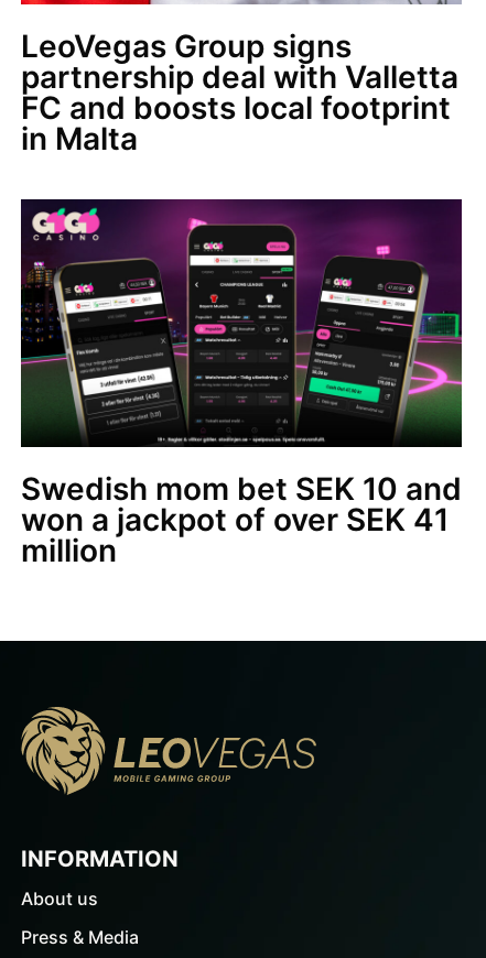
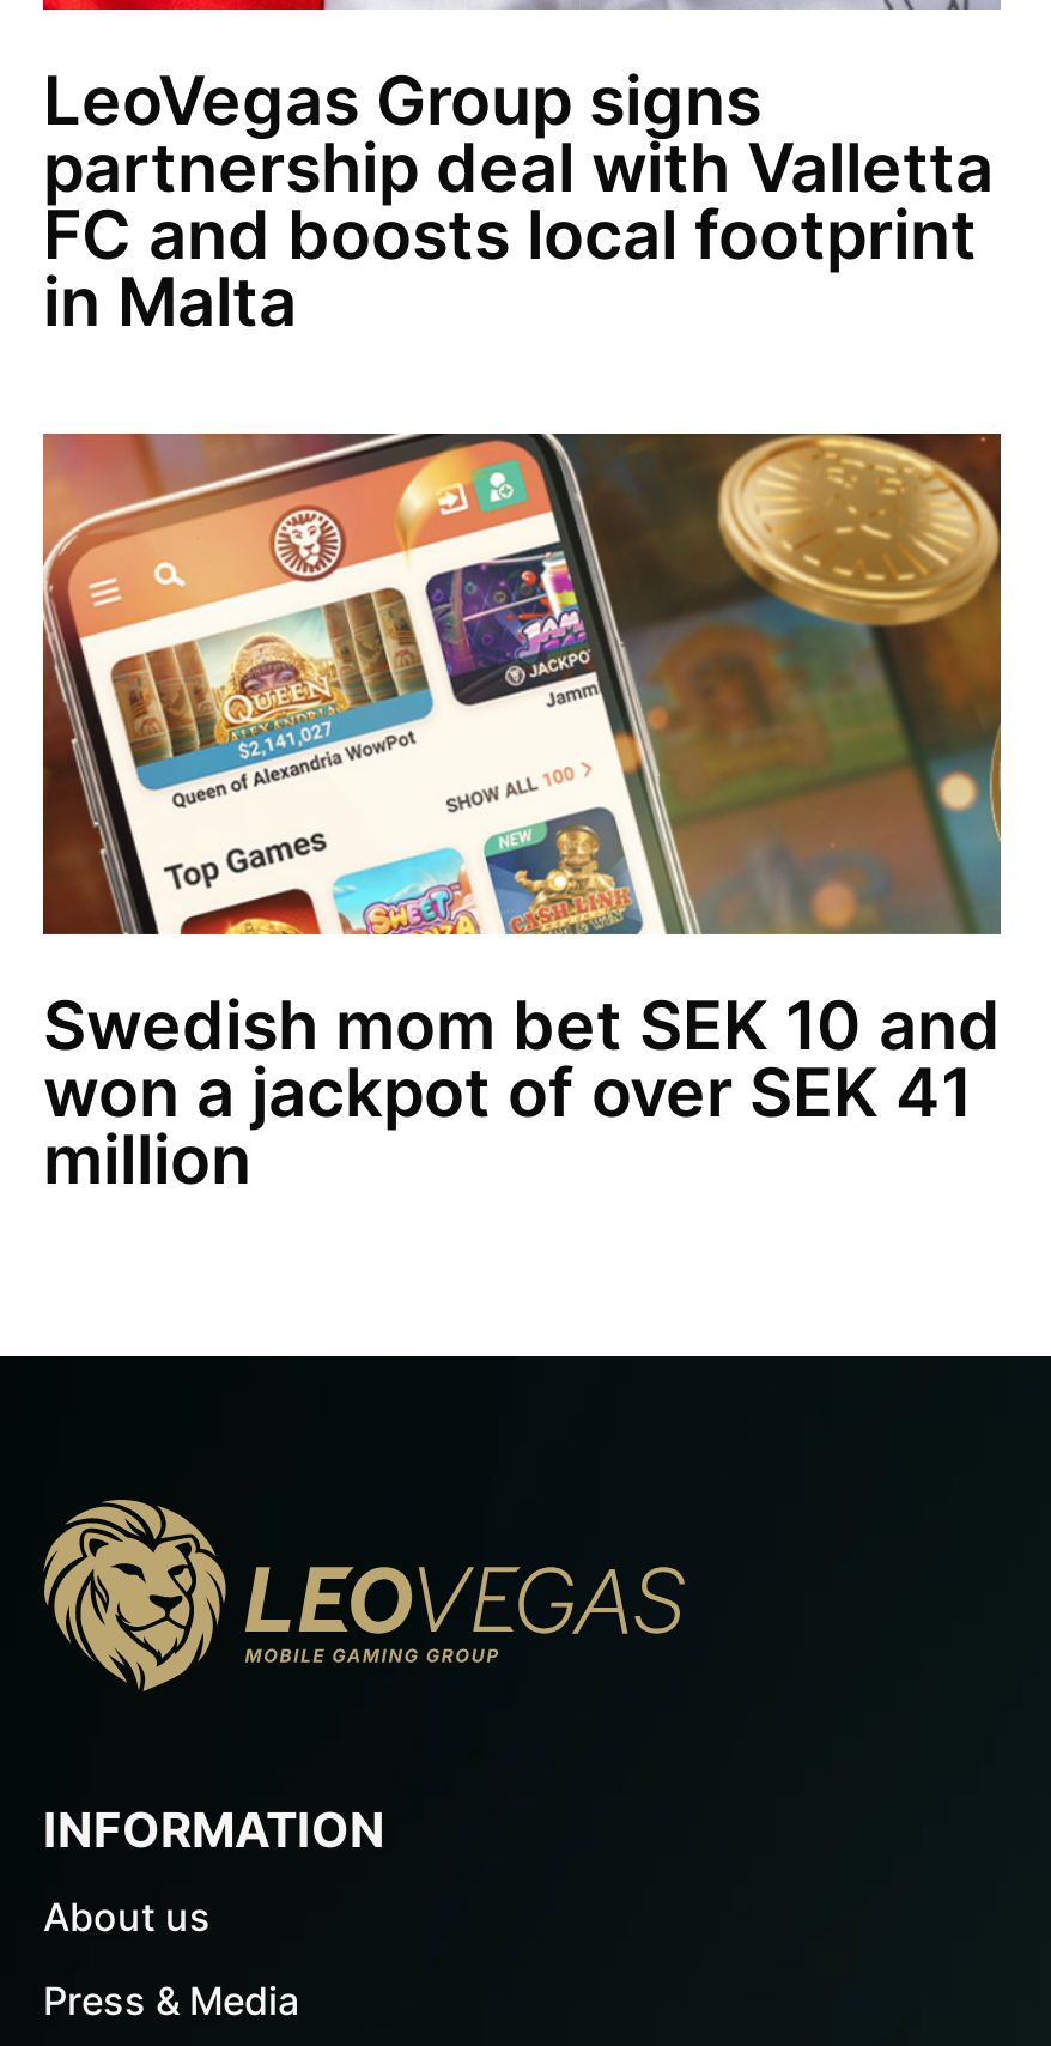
[20,198,463,448] [image] -> [41,431,1001,937] [image]

